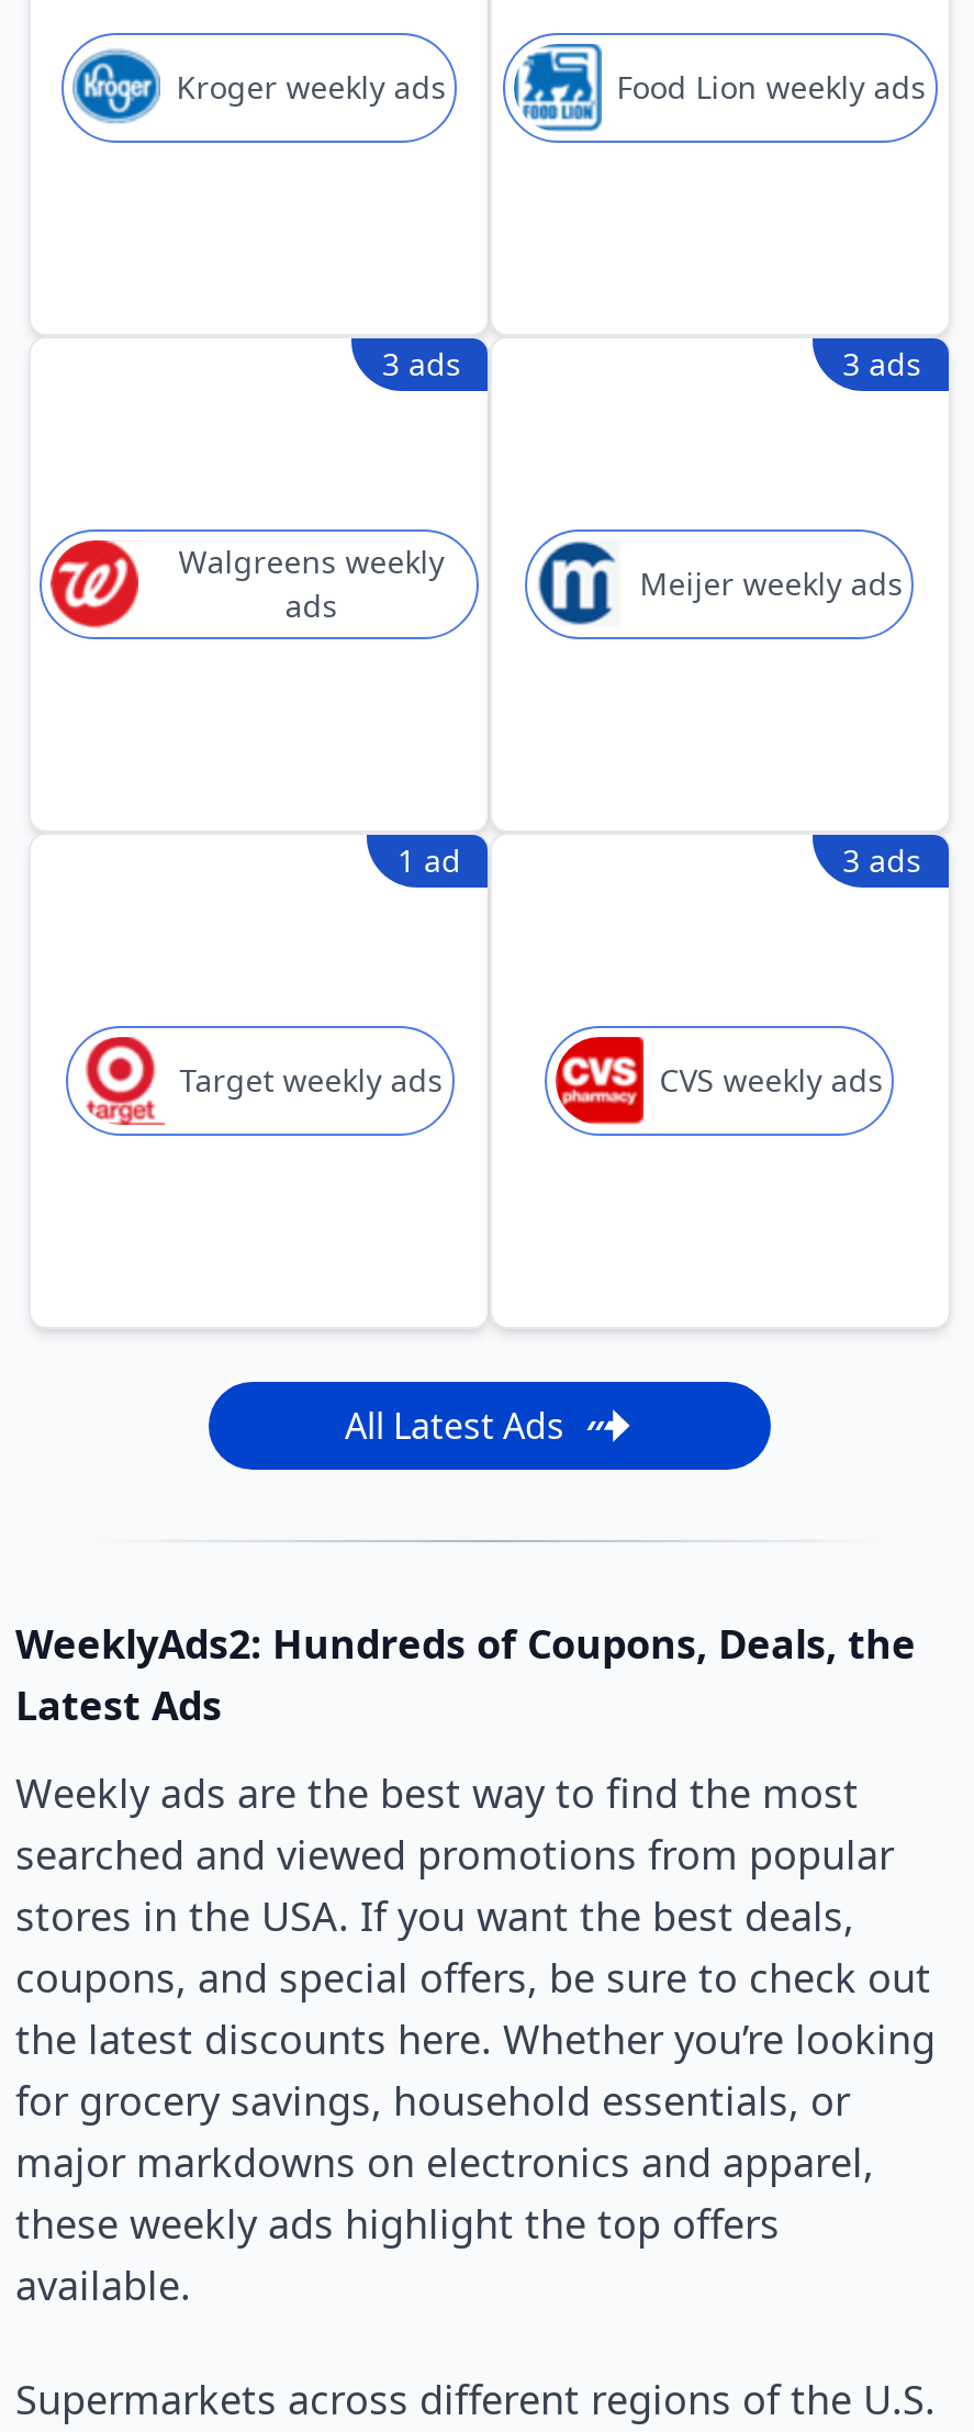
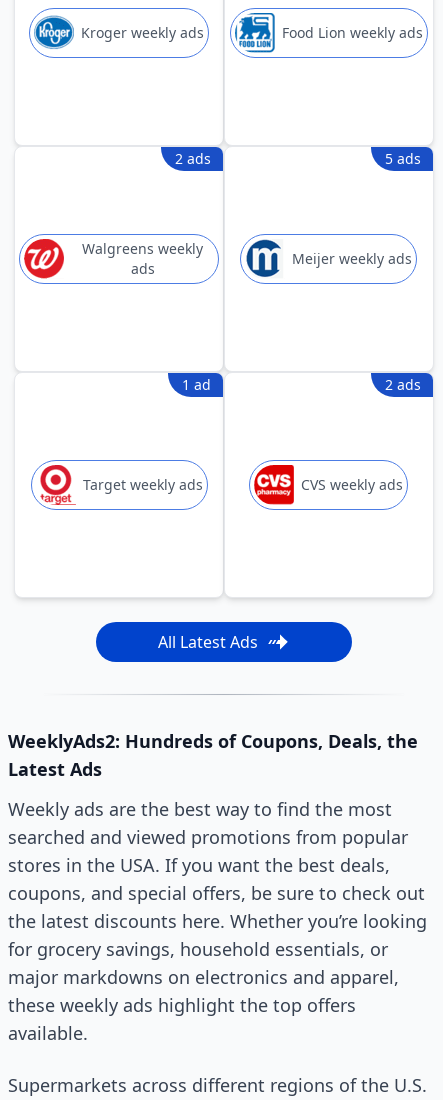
[382,343,461,384] 3 ads -> [175,149,211,168] 2 ads
[842,343,922,384] 3 ads -> [385,149,421,168] 5 ads
[842,839,922,881] 3 ads -> [385,375,421,394] 2 ads

